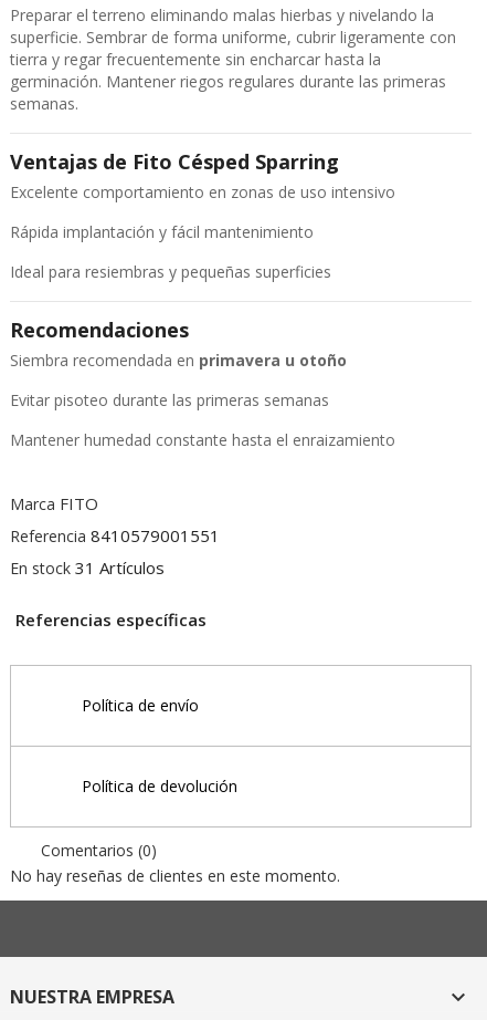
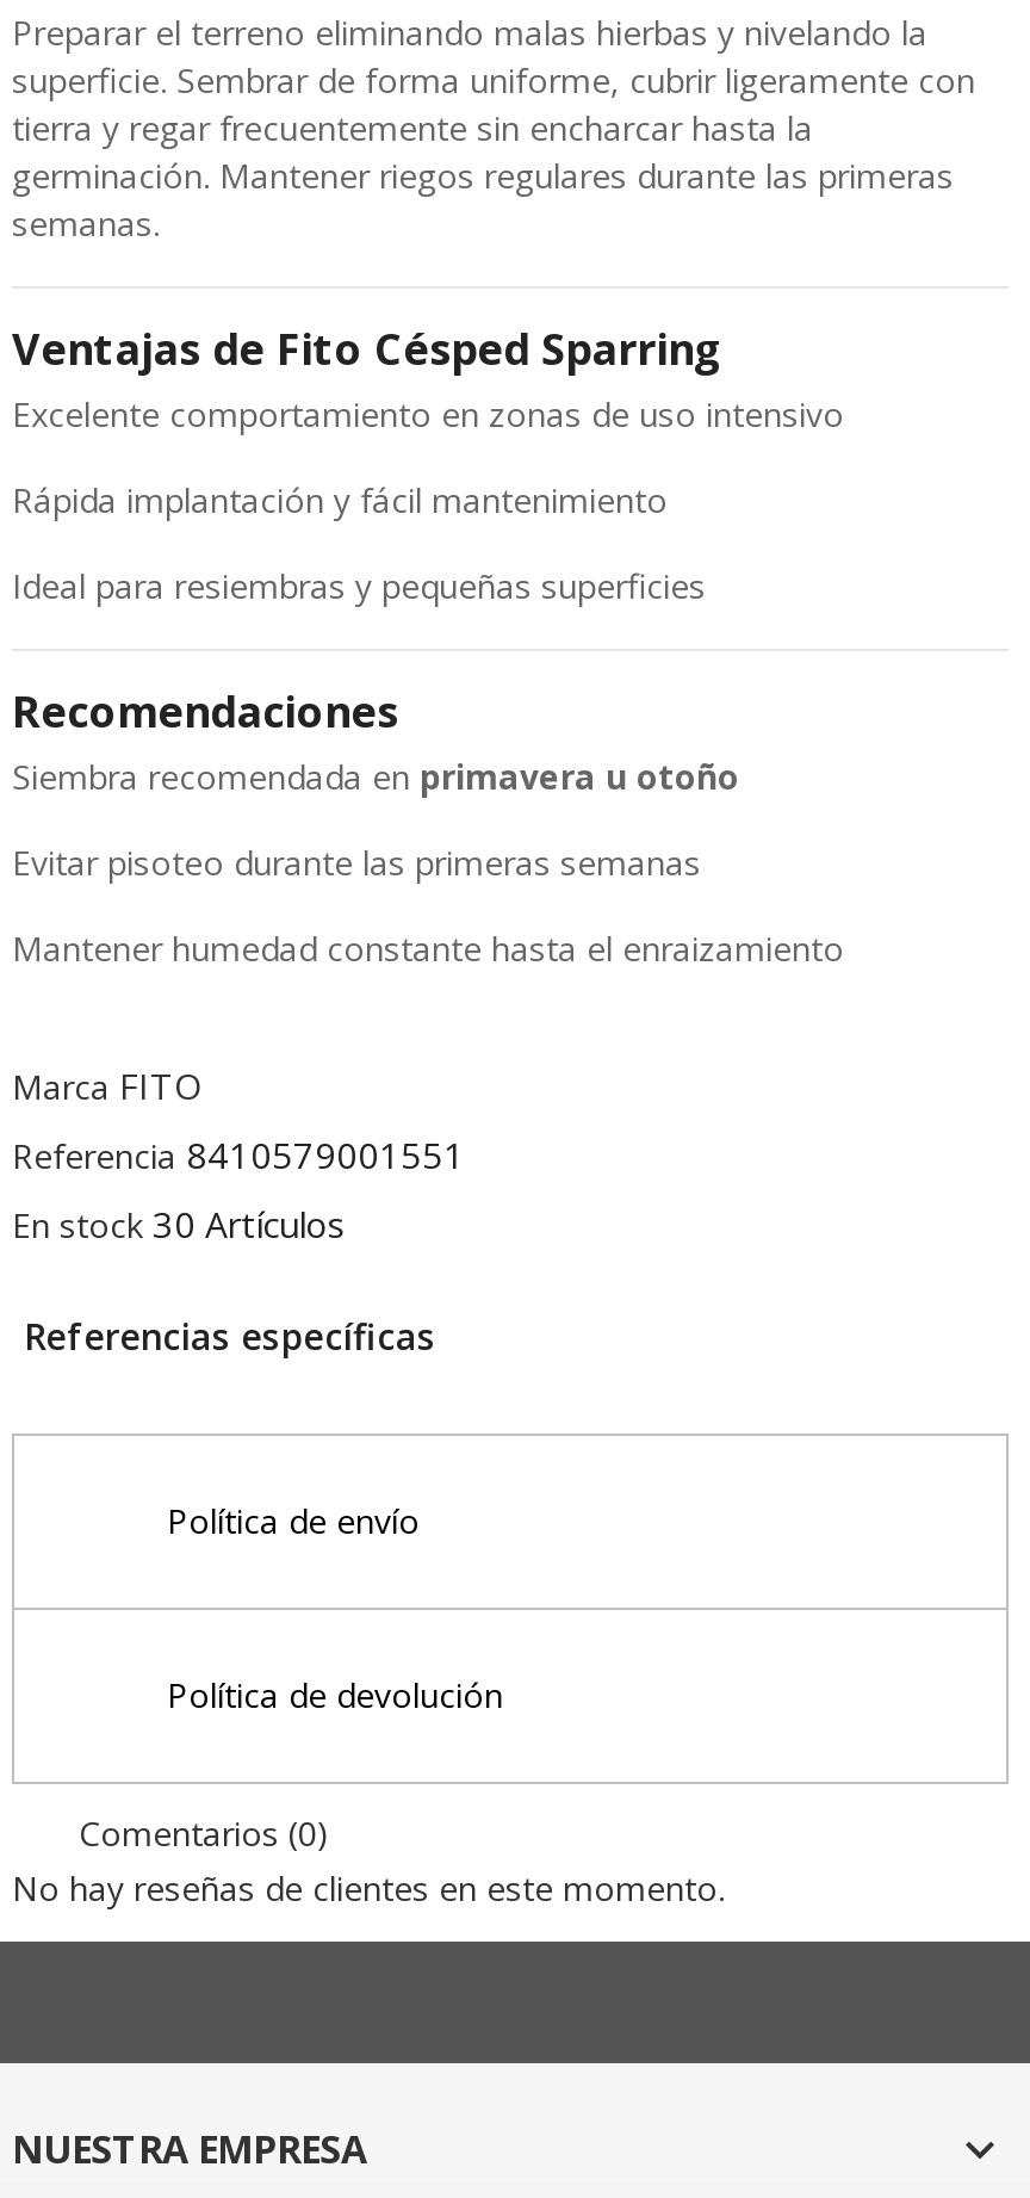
[10,556,165,578] En stock 31 Artículos -> [12,1199,346,1247] En stock 30 Artículos

